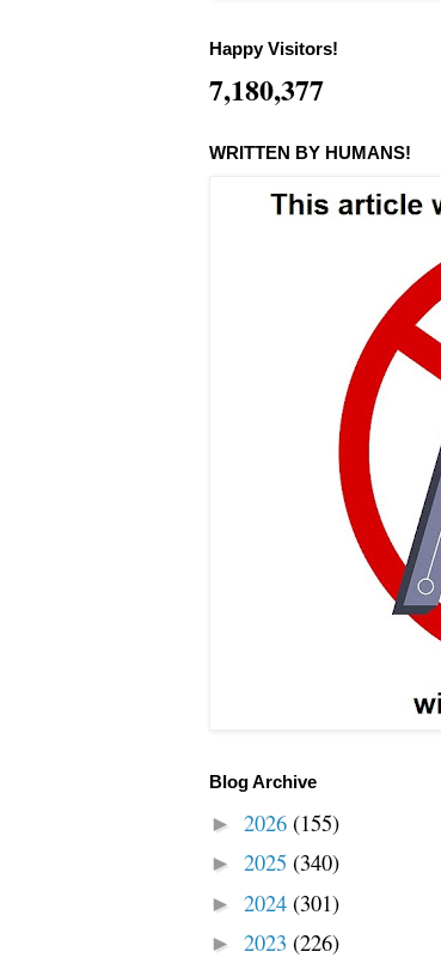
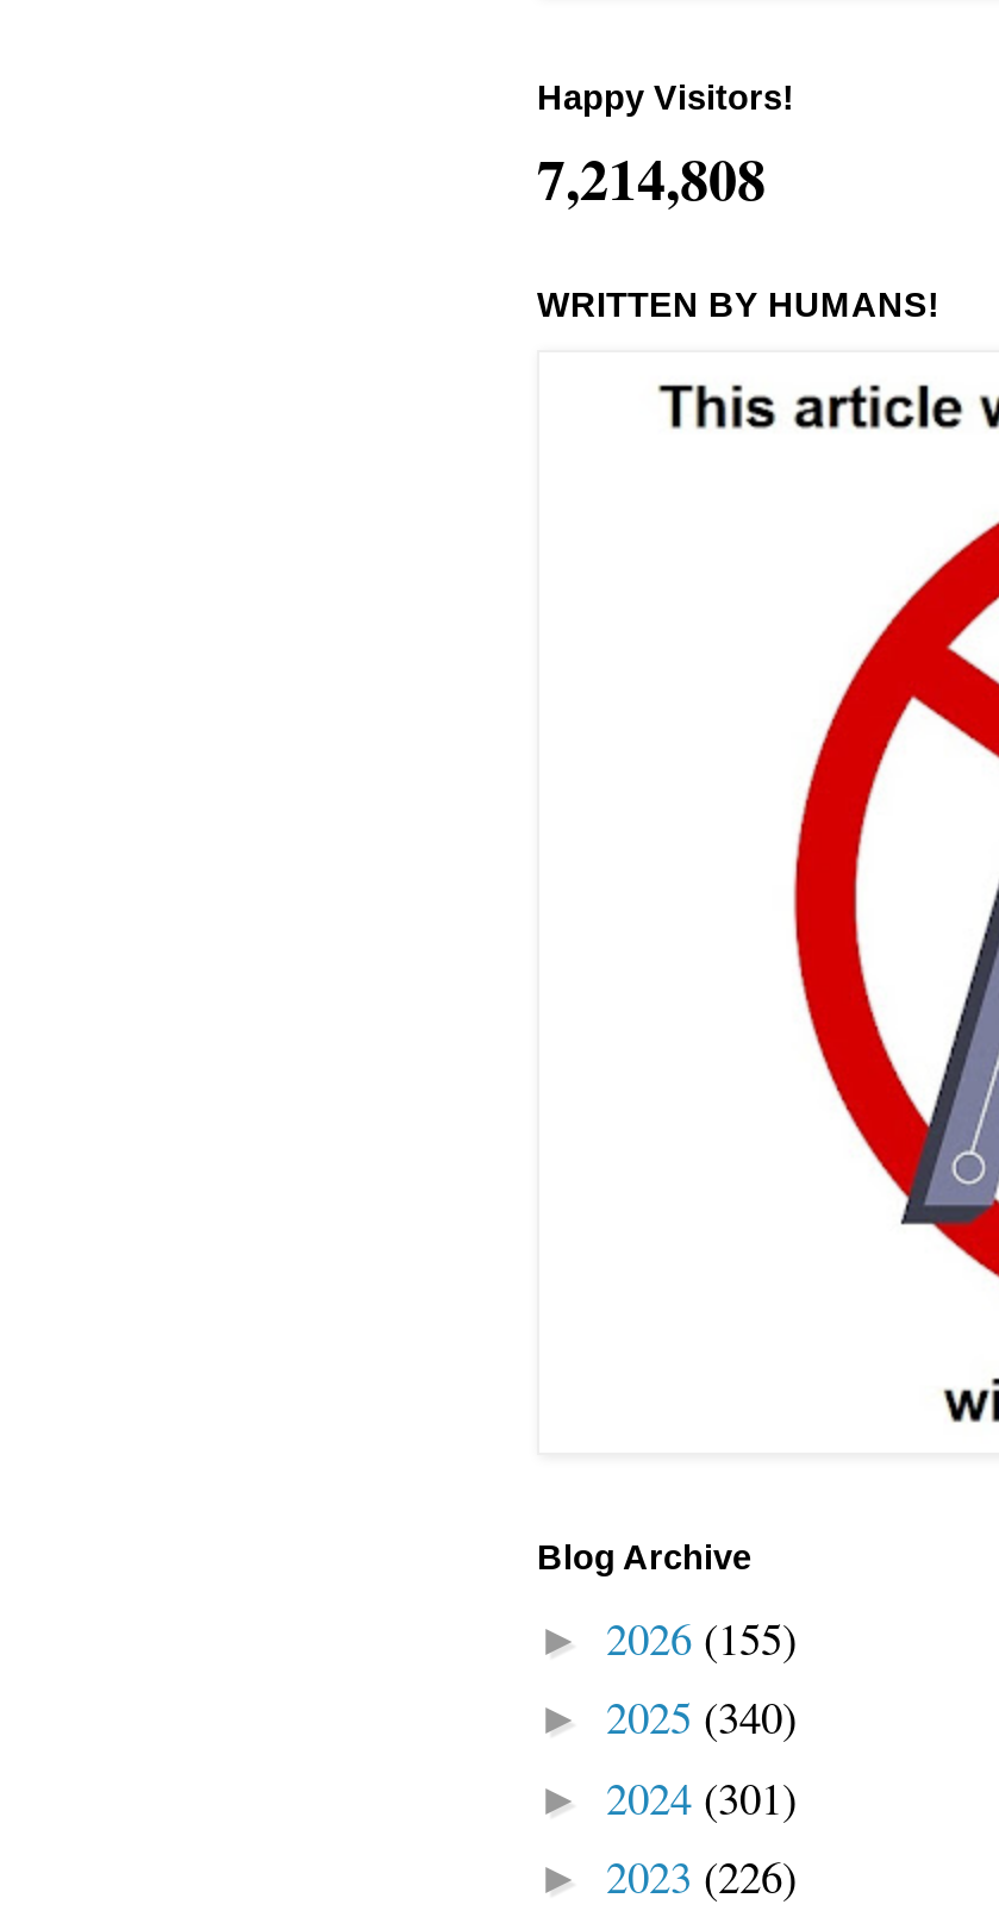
[209,68,324,110] 7,180,377 -> [537,136,766,220] 7,214,808

